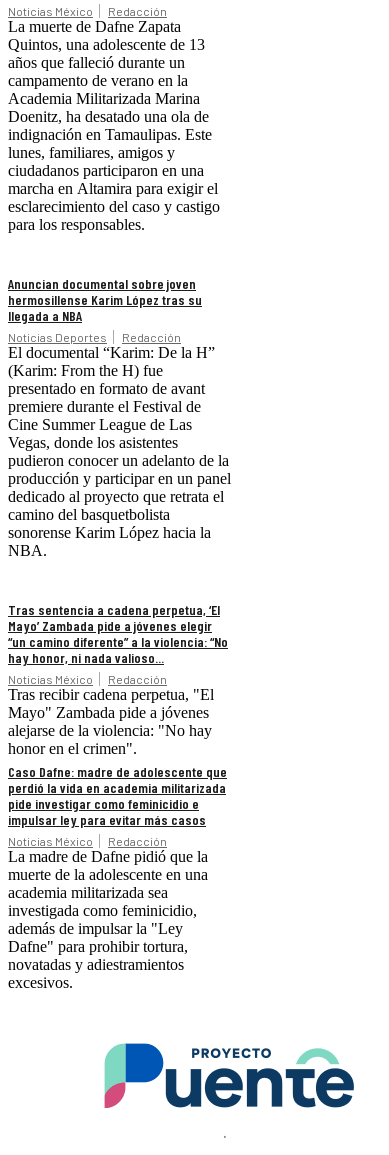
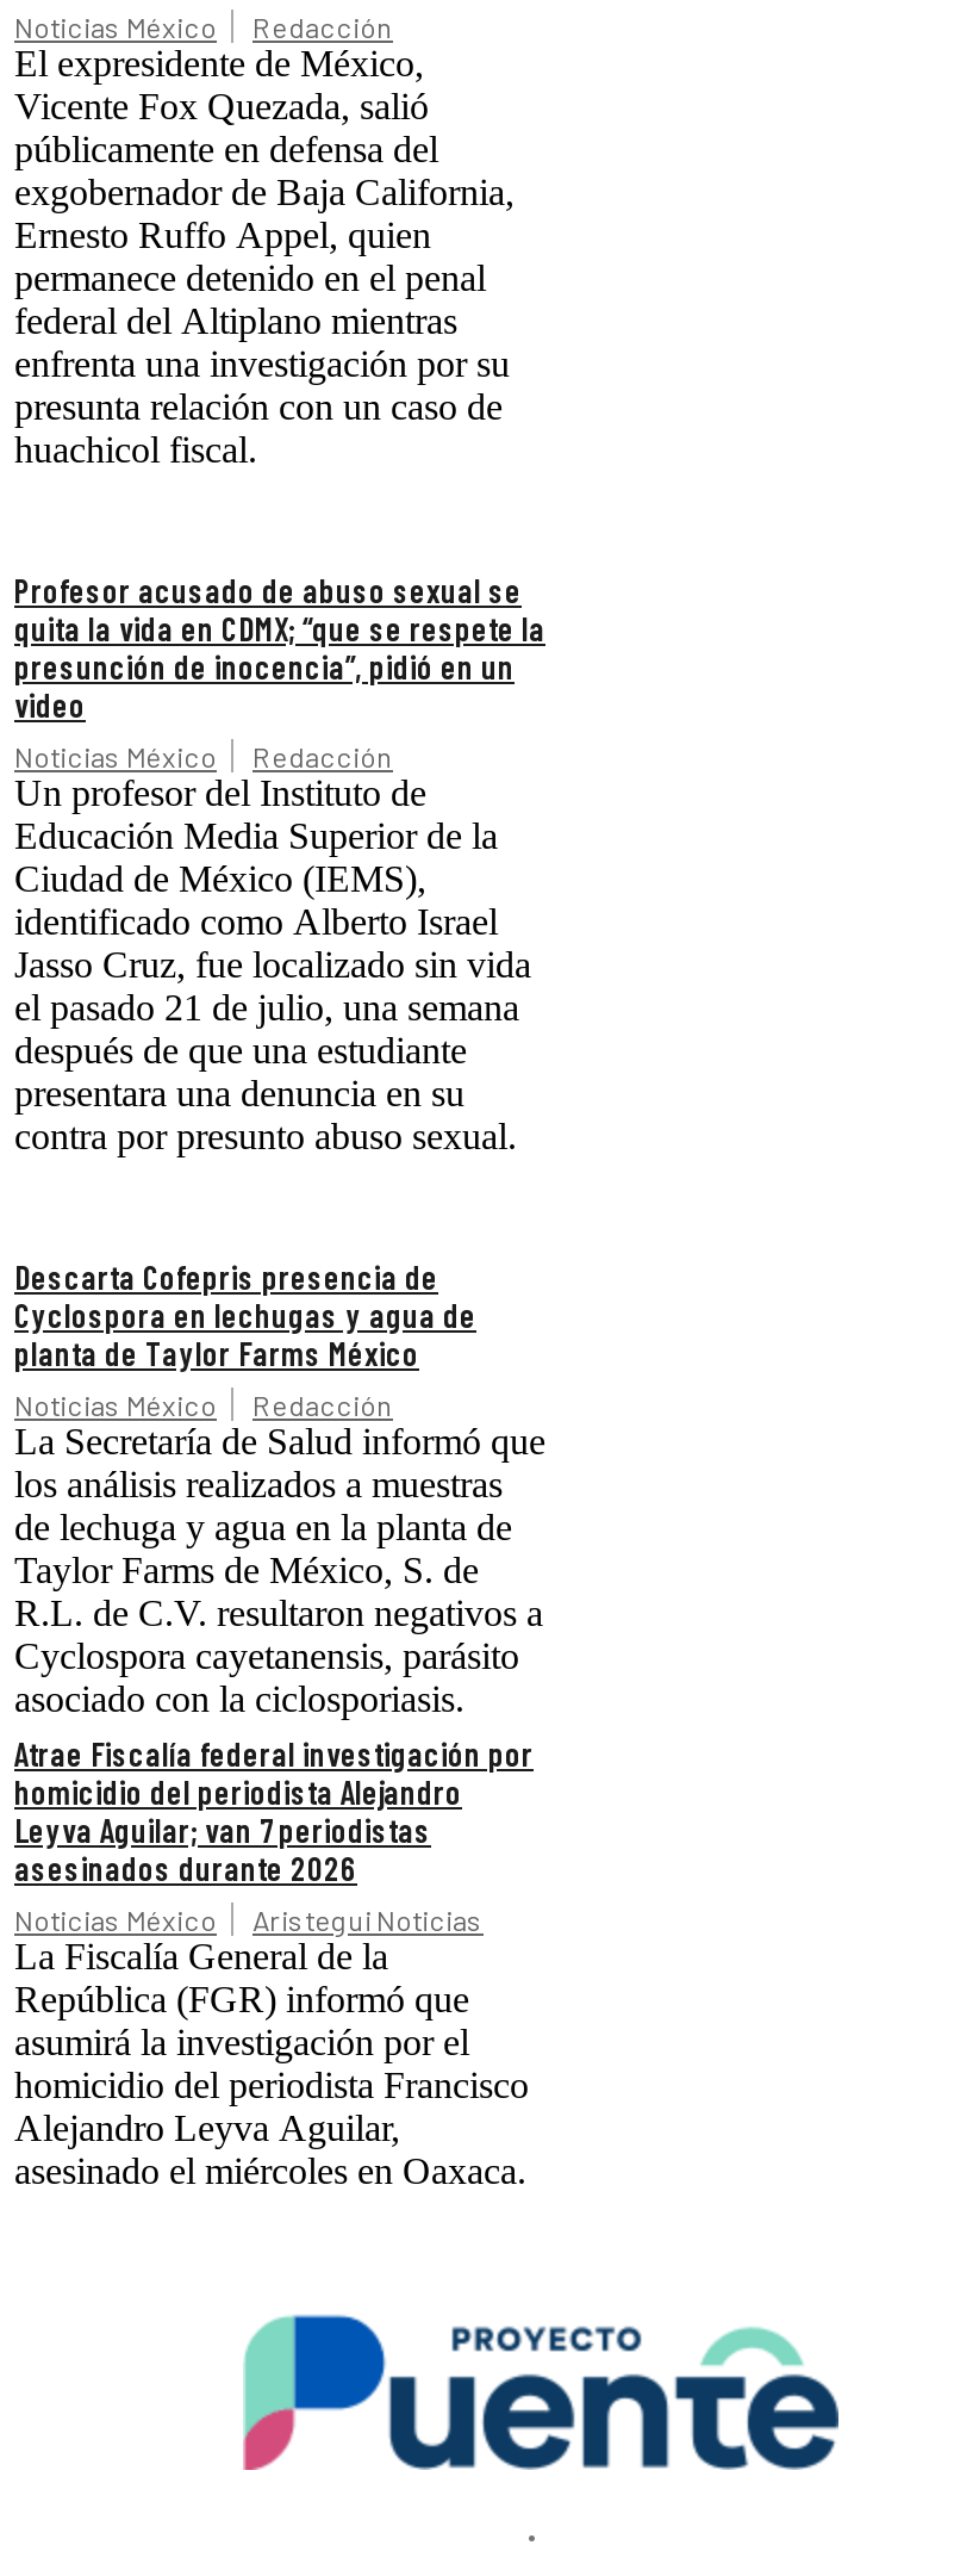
[8,17,231,665] La muerte de Dafne Zapata | Quintos, una adolescente de 13 | años que falleció durante un | campamento de verano en la | Academia Militarizada Marina | Doenitz, ha desatado una ola de | indignación en Tamaulipas. Este | lunes, familiares, amigos y | ciudadanos participaron en una | marcha en Altamira para exigir el | esclarecimiento del caso y castigo | para los responsables. | Anuncian documental sobre joven | hermosillense Karim López tras su | llegada a NBA | Noticias Deportes | Redacción | El documental “Karim: De la H” | (Karim: From the H) fue | presentado en formato de avant | premiere durante el Festival de | Cine Summer League de Las | Vegas, donde los asistentes | pudieron conocer un adelanto de la | producción y participar en un panel | dedicado al proyecto que retrata el | camino del basquetbolista | sonorense Karim López hacia la | NBA. | Tras sentencia a cadena perpetua, ‘El | Mayo’ Zambada pide a jóvenes elegir | “un camino diferente” a la violencia: “No | hay honor, ni nada valioso... -> [14,42,545,724] El expresidente de México, | Vicente Fox Quezada, salió | públicamente en defensa del | exgobernador de Baja California, | Ernesto Ruffo Appel, quien | permanece detenido en el penal | federal del Altiplano mientras | enfrenta una investigación por su | presunta relación con un caso de | huachicol fiscal. | Profesor acusado de abuso sexual se | quita la vida en CDMX; “que se respete la | presunción de inocencia”, pidió en un | video
moved [8,671,167,685] -> [14,738,393,771]: Noticias México | Redacción
[8,685,227,827] Tras recibir cadena perpetua, "El | Mayo" Zambada pide a jóvenes | alejarse de la violencia: "No hay | honor en el crimen". | Caso Dafne: madre de adolescente que | perdió la vida en academia militarizada | pide investigar como feminicidio e | impulsar ley para evitar más casos -> [14,771,531,1372] Un profesor del Instituto de | Educación Media Superior de la | Ciudad de México (IEMS), | identificado como Alberto Israel | Jasso Cruz, fue localizado sin vida | el pasado 21 de julio, una semana | después de que una estudiante | presentara una denuncia en su | contra por presunto abuso sexual. | Descarta Cofepris presencia de | Cyclospora en lechugas y agua de | planta de Taylor Farms México
moved [8,833,167,847] -> [14,1386,393,1420]: Noticias México | Redacción
[8,847,208,990] La madre de Dafne pidió que la | muerte de la adolescente en una | academia militarizada sea | investigada como feminicidio, | además de impulsar la "Ley | Dafne" para prohibir tortura, | novatadas y adiestramientos | excesivos. -> [14,1420,545,2190] La Secretaría de Salud informó que | los análisis realizados a muestras | de lechuga y agua en la planta de | Taylor Farms de México, S. de | R.L. de C.V. resultaron negativos a | Cyclospora cayetanensis, parásito | asociado con la ciclosporiasis. | Atrae Fiscalía federal investigación por | homicidio del periodista Alejandro | Leyva Aguilar; van 7 periodistas | asesinados durante 2026 | Noticias México | Aristegui Noticias | La Fiscalía General de la | República (FGR) informó que | asumirá la investigación por el | homicidio del periodista Francisco | Alejandro Leyva Aguilar, | asesinado el miércoles en Oaxaca.

